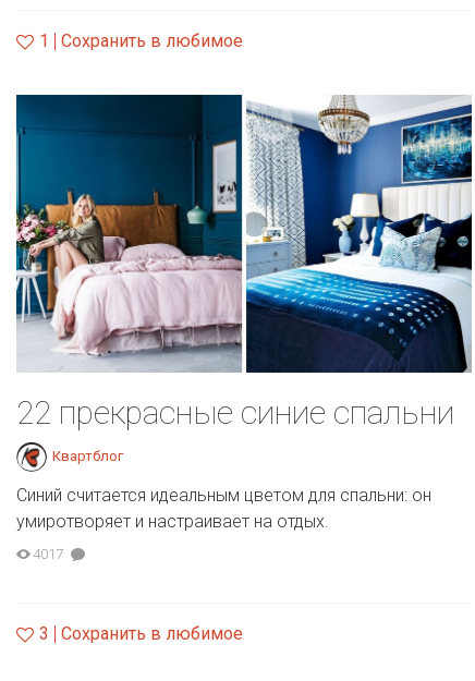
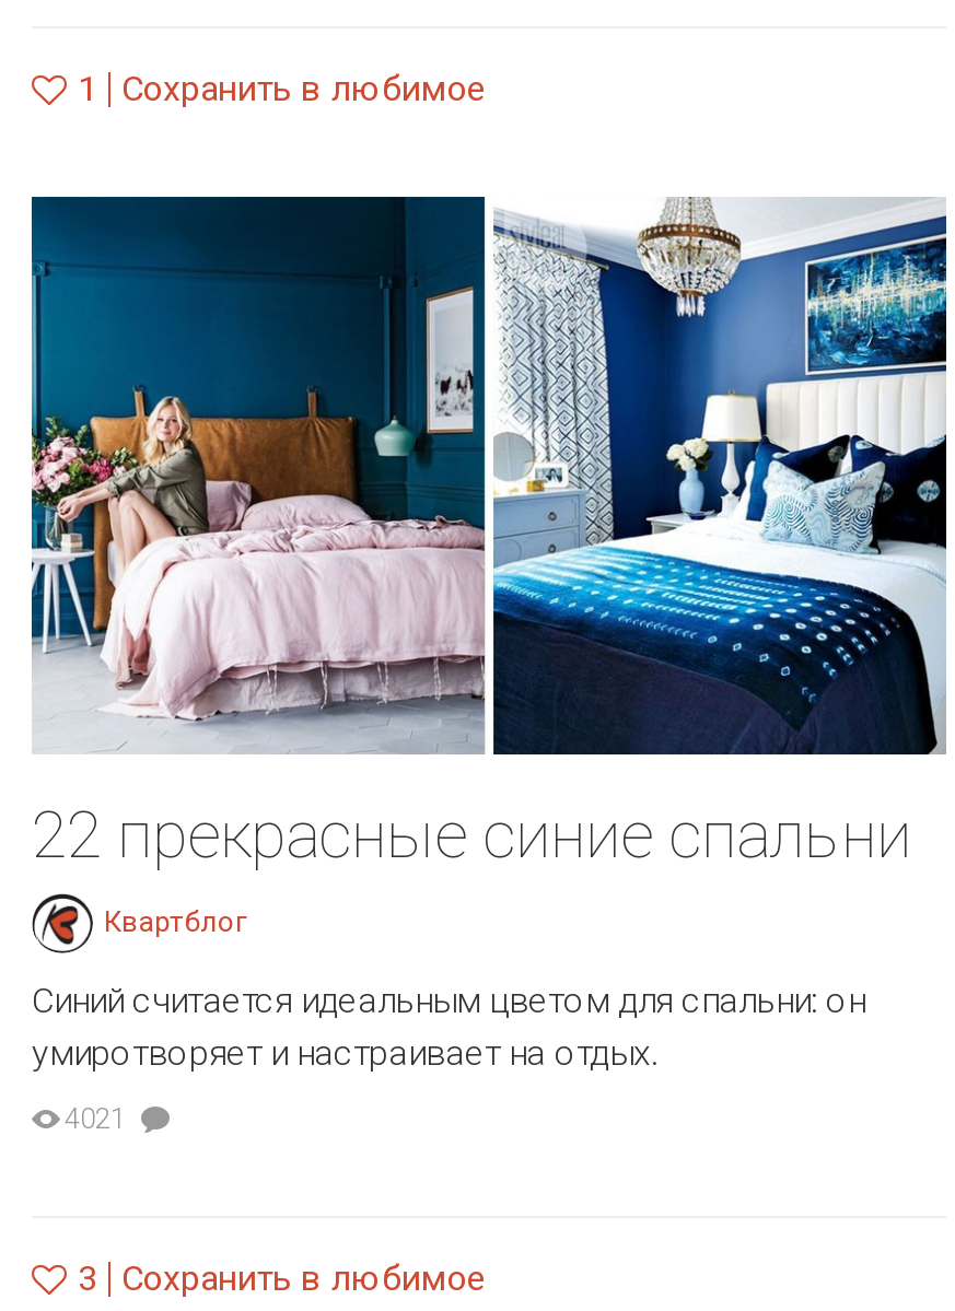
[33,546,63,562] 4017 -> [65,1102,126,1135] 4021

